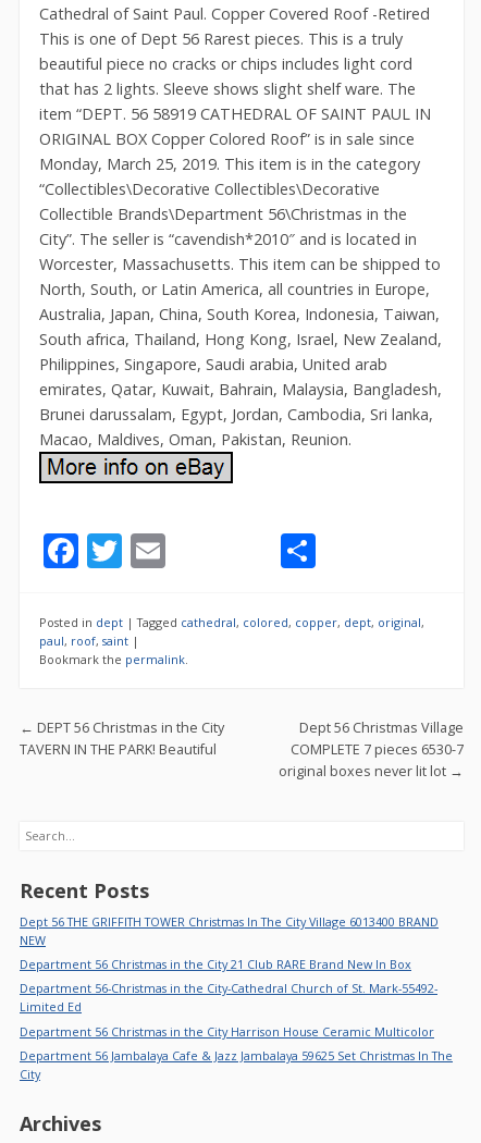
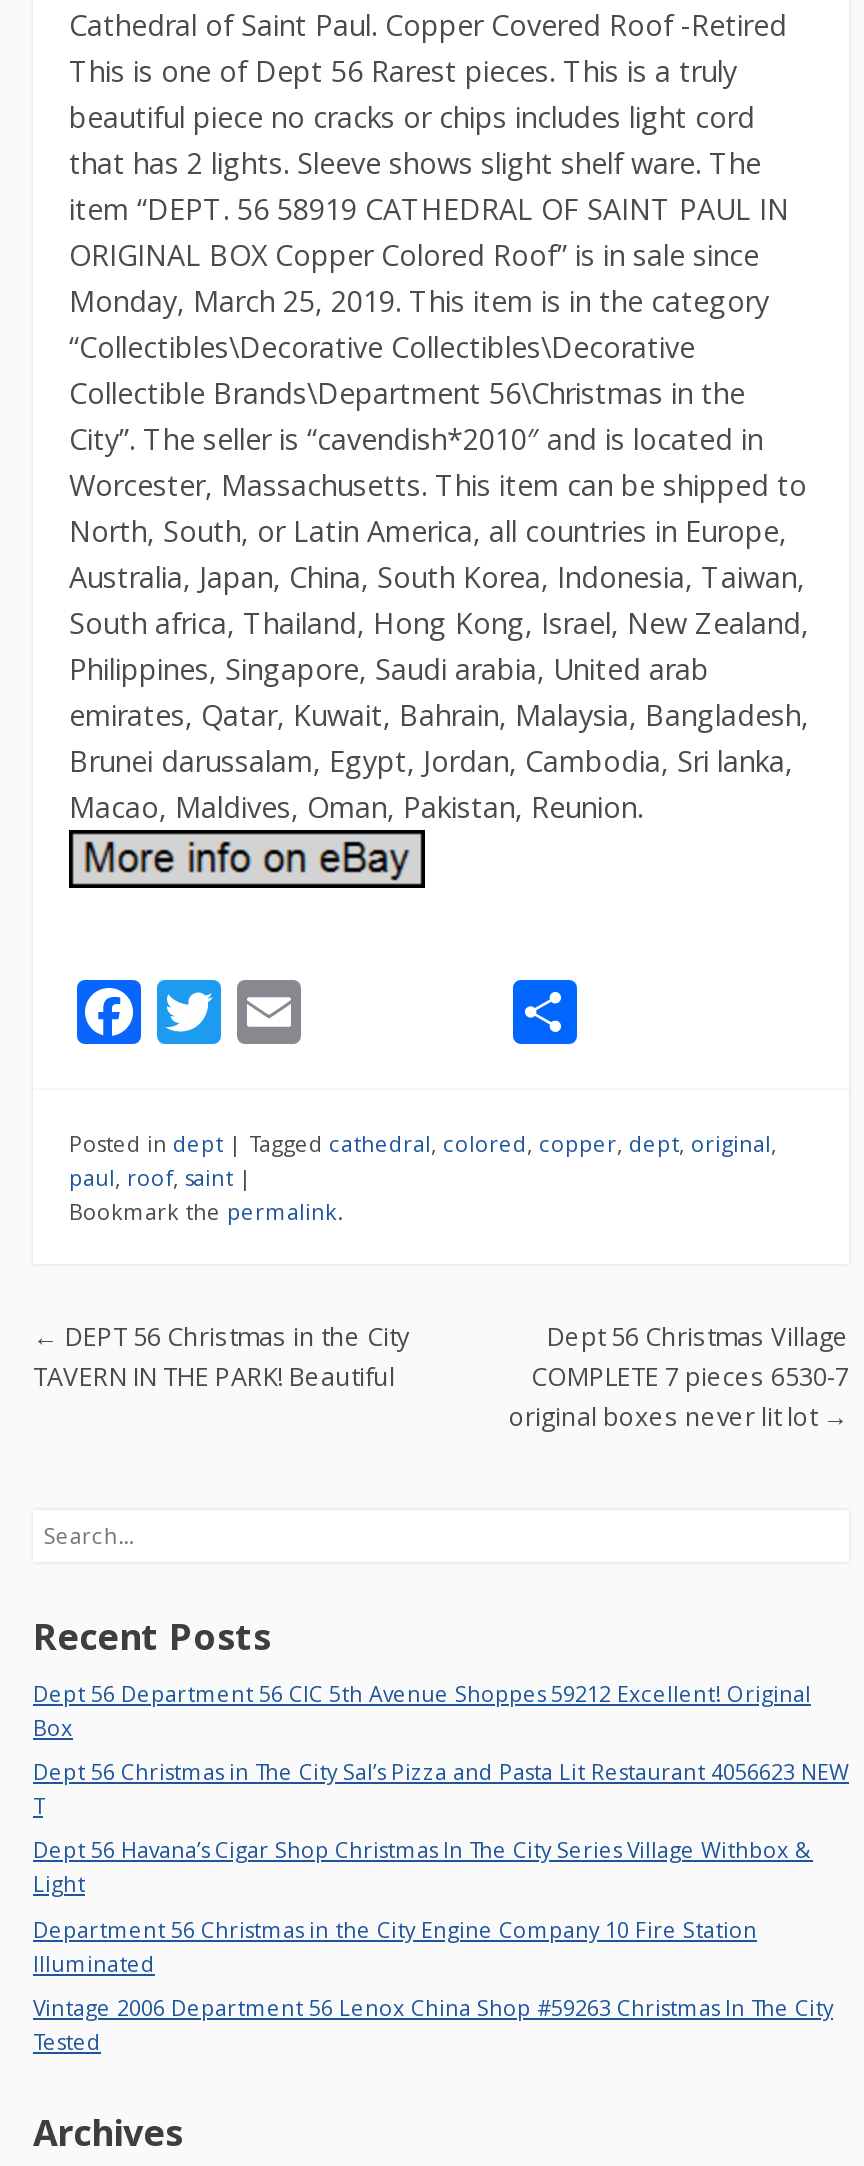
[20,913,439,948] Dept 56 THE GRIFFITH TOWER Christmas In The City Village 6013400 BRAND | NEW -> [33,1677,811,1741] Dept 56 Department 56 CIC 5th Avenue Shoppes 59212 Excellent! Original | Box
[20,956,411,972] Department 56 Christmas in the City 21 Club RARE Brand New In Box -> [33,1756,849,1820] Dept 56 Christmas in The City Sal’s Pizza and Pasta Lit Restaurant 4056623 NEW | T
[20,980,437,1015] Department 56-Christmas in the City-Cathedral Church of St. Mark-55492- | Limited Ed -> [33,1835,813,1899] Dept 56 Havana’s Cigar Shop Christmas In The City Series Village Withbox & | Light
[20,1023,434,1039] Department 56 Christmas in the City Harrison House Ceramic Multicolor -> [33,1914,757,1978] Department 56 Christmas in the City Engine Company 10 Fire Station | Illuminated
[20,1047,453,1082] Department 56 Jambalaya Cafe & Jazz Jambalaya 59625 Set Christmas In The | City -> [33,1992,833,2056] Vintage 2006 Department 56 Lenox China Shop #59263 Christmas In The City | Tested

